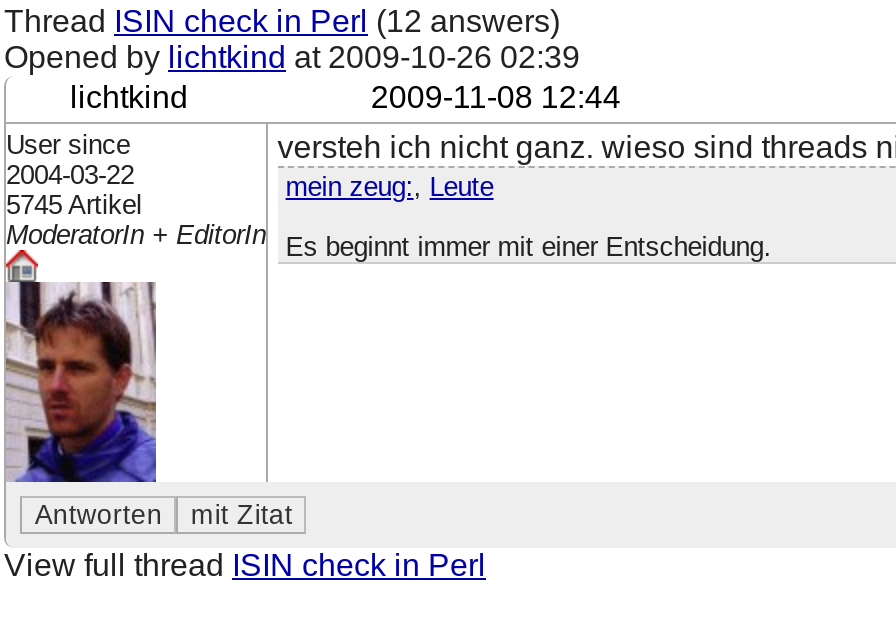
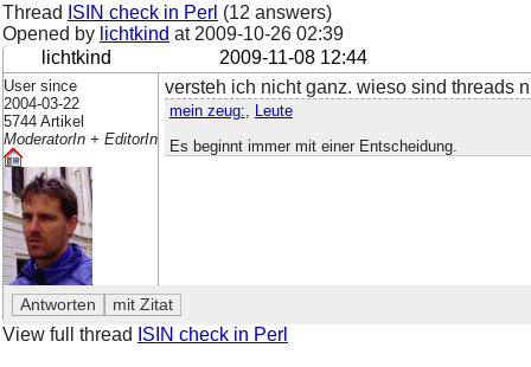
[6,190,142,220] 5745 Artikel -> [4,112,84,130] 5744 Artikel

